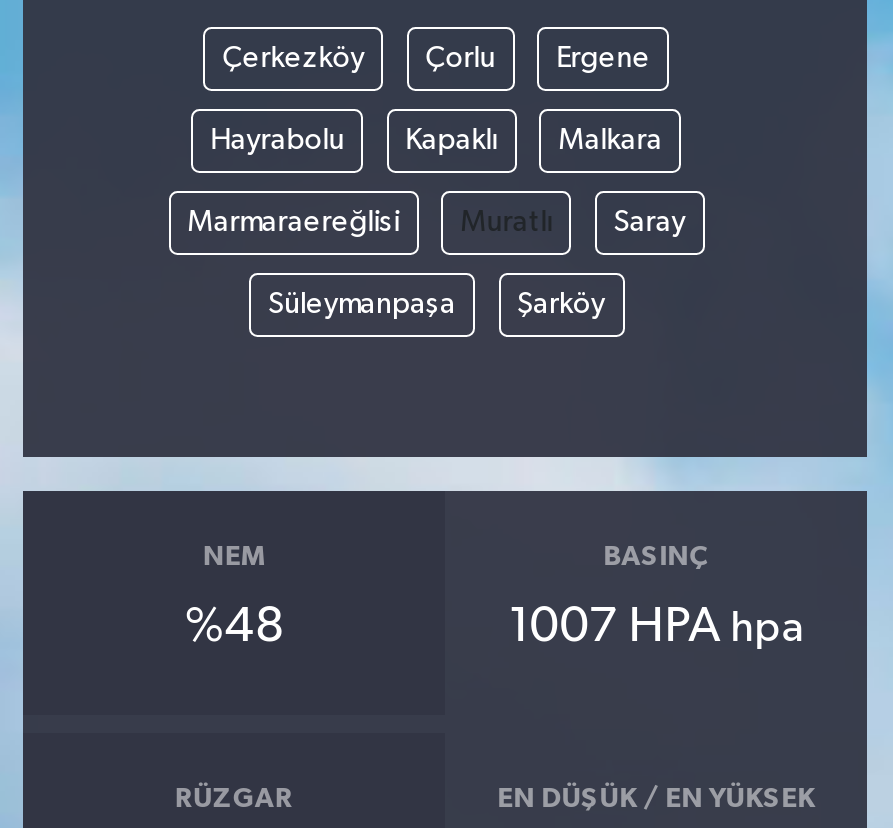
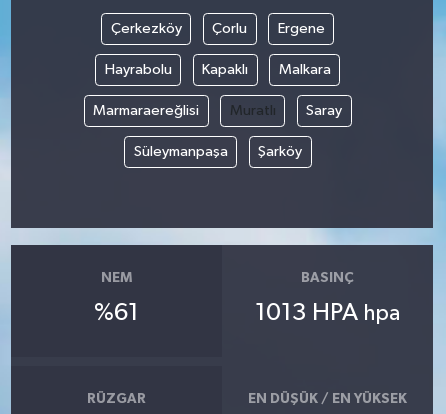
[185,602,283,650] %48 -> [94,300,139,324] %61
[508,602,804,650] 1007 HPA hpa -> [255,300,400,324] 1013 HPA hpa

